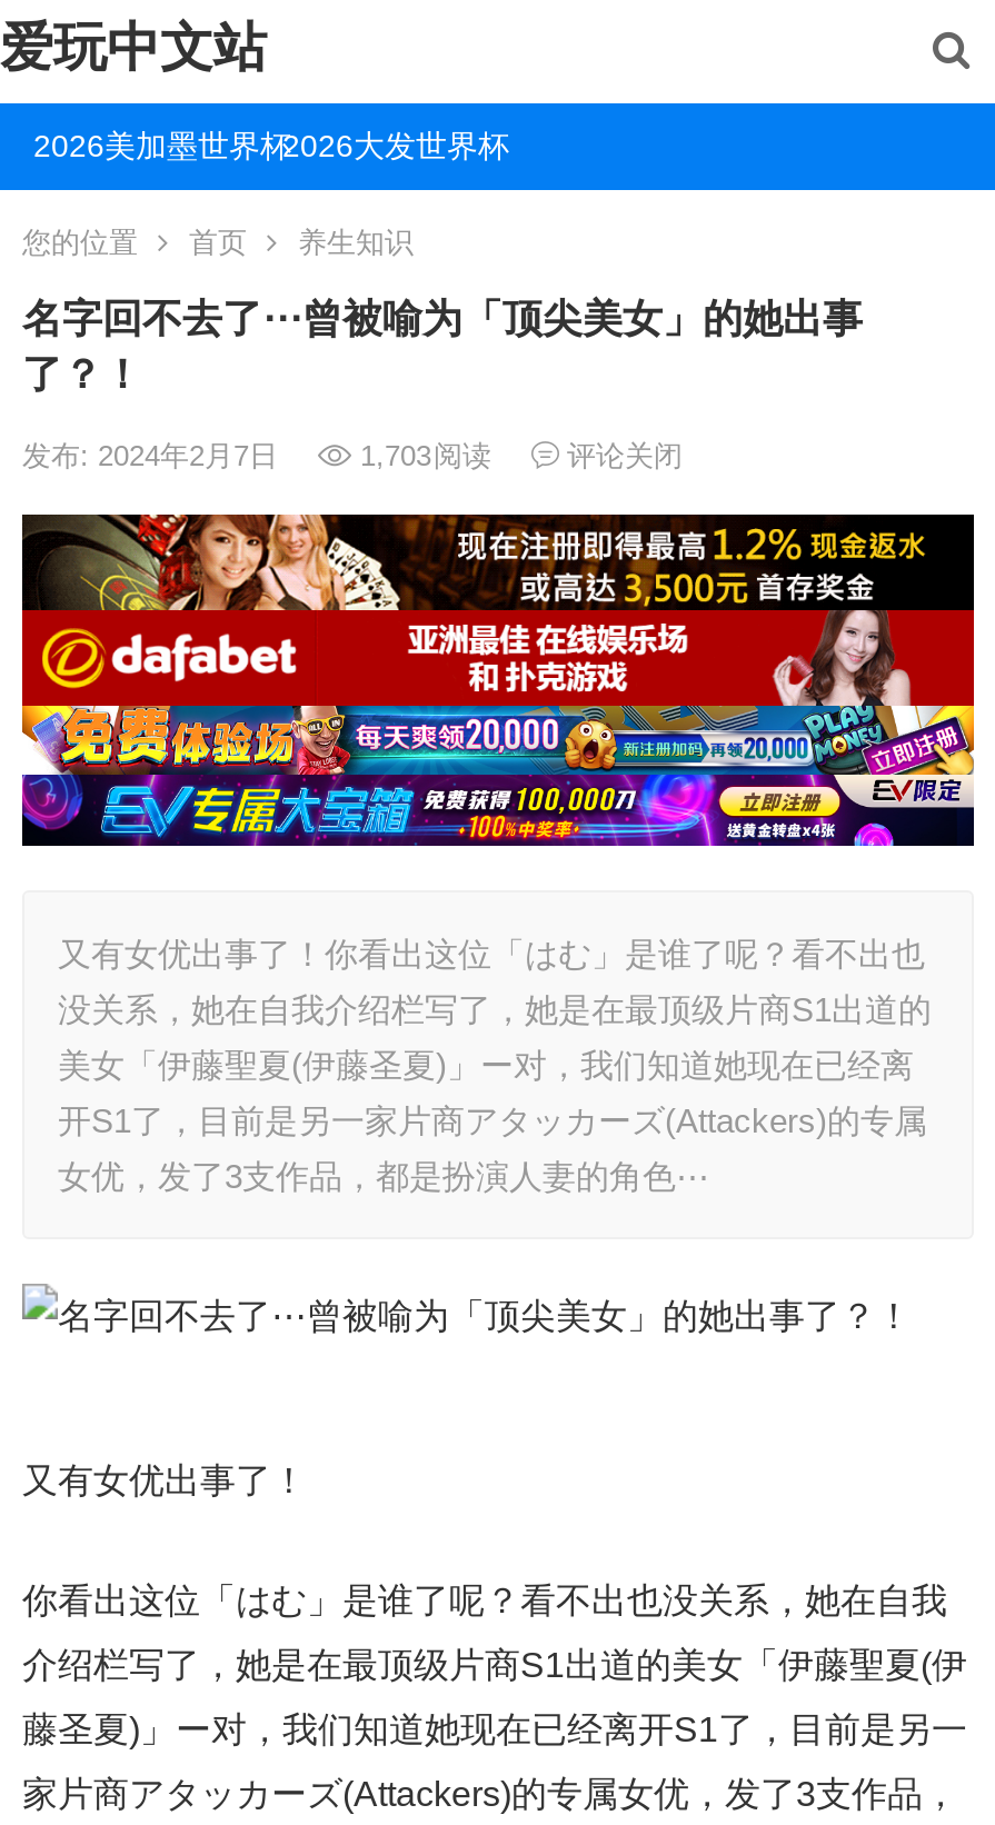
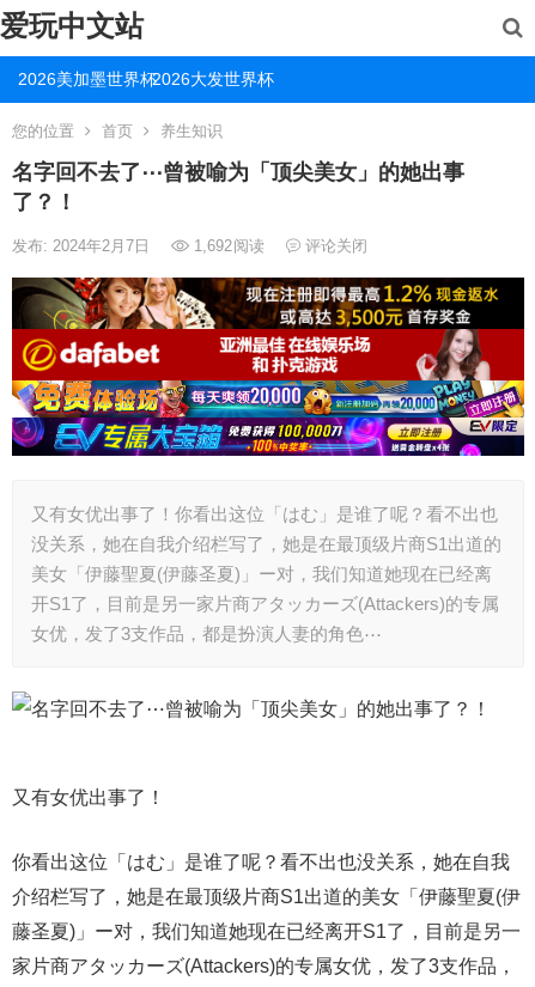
[22,439,683,472] 发布: 2024年2月7日 1,703阅读 评论关闭 -> [12,237,367,255] 发布: 2024年2月7日 1,692阅读 评论关闭

